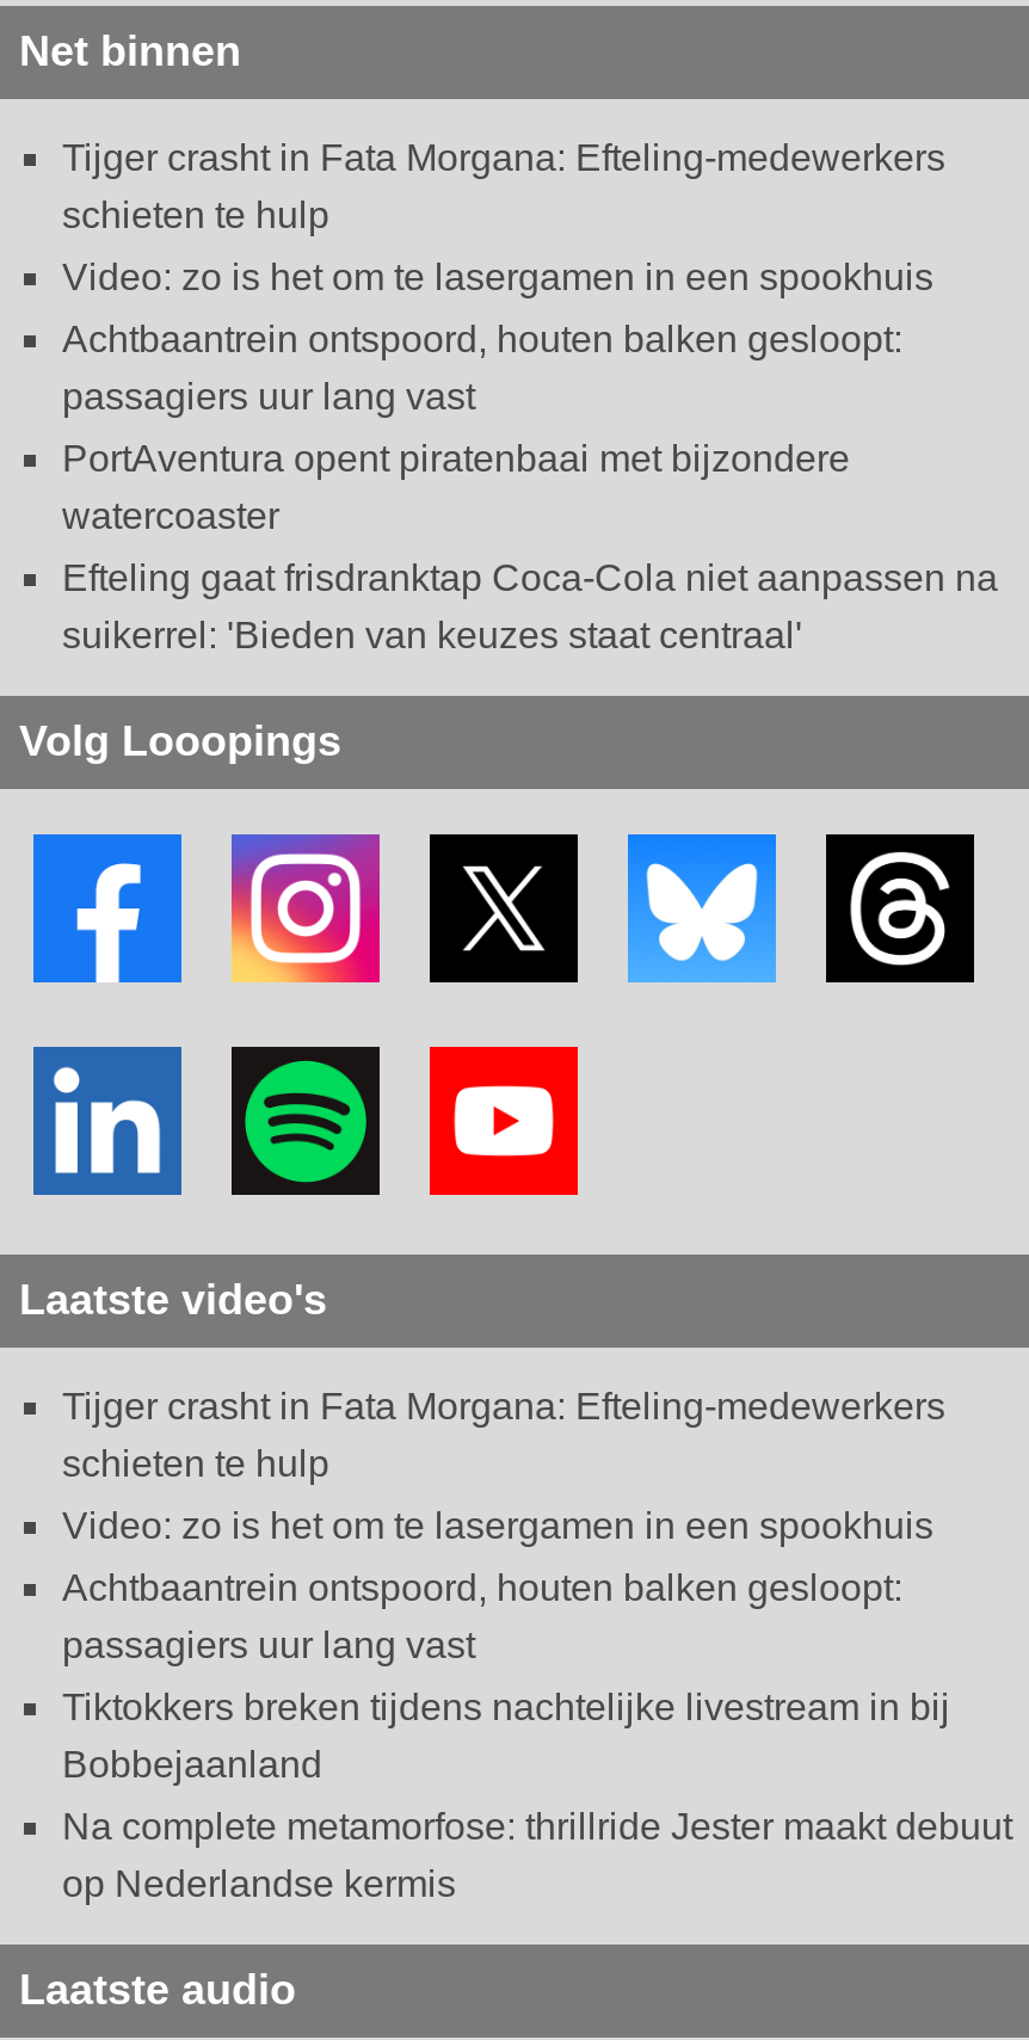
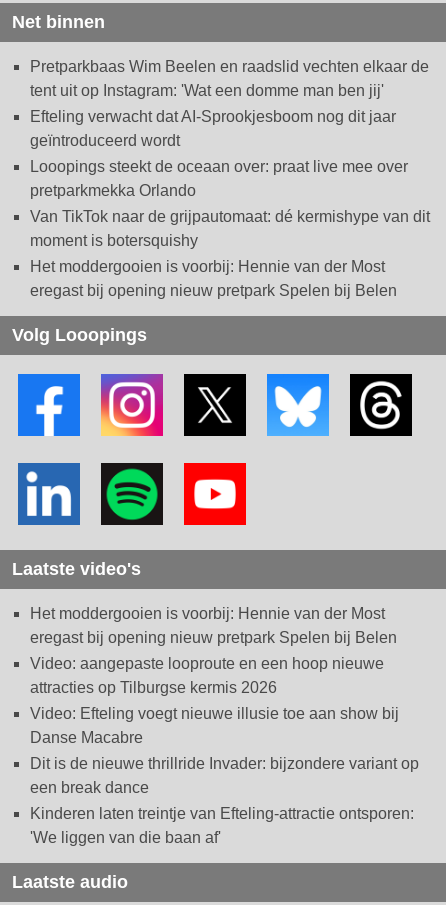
[62,138,945,236] Tijger crasht in Fata Morgana: Efteling-medewerkers | schieten te hulp -> [30,58,429,99] Pretparkbaas Wim Beelen en raadslid vechten elkaar de | tent uit op Instagram: 'Wat een domme man ben jij'
[62,257,934,298] Video: zo is het om te lasergamen in een spookhuis -> [30,108,396,149] Efteling verwacht dat AI-Sprookjesboom nog dit jaar | geïntroduceerd wordt
[62,319,902,417] Achtbaantrein ontspoord, houten balken gesloopt: | passagiers uur lang vast -> [30,158,408,199] Looopings steekt de oceaan over: praat live mee over | pretparkmekka Orlando
[62,439,850,536] PortAventura opent piratenbaai met bijzondere | watercoaster -> [30,208,430,249] Van TikTok naar de grijpautomaat: dé kermishype van dit | moment is botersquishy
[62,558,998,656] Efteling gaat frisdranktap Coca-Cola niet aanpassen na | suikerrel: 'Bieden van keuzes staat centraal' -> [30,258,397,299] Het moddergooien is voorbij: Hennie van der Most | eregast bij opening nieuw pretpark Spelen bij Belen
[62,1386,945,1484] Tijger crasht in Fata Morgana: Efteling-medewerkers | schieten te hulp -> [30,605,397,646] Het moddergooien is voorbij: Hennie van der Most | eregast bij opening nieuw pretpark Spelen bij Belen
[62,1505,934,1546] Video: zo is het om te lasergamen in een spookhuis -> [30,655,384,696] Video: aangepaste looproute en een hoop nieuwe | attracties op Tilburgse kermis 2026
[62,1568,902,1665] Achtbaantrein ontspoord, houten balken gesloopt: | passagiers uur lang vast -> [30,705,399,746] Video: Efteling voegt nieuwe illusie toe aan show bij | Danse Macabre
[62,1687,950,1785] Tiktokkers breken tijdens nachtelijke livestream in bij | Bobbejaanland -> [30,755,419,796] Dit is de nieuwe thrillride Invader: bijzondere variant op | een break dance
[62,1806,1012,1904] Na complete metamorfose: thrillride Jester maakt debuut | op Nederlandse kermis -> [30,805,414,846] Kinderen laten treintje van Efteling-attractie ontsporen: | 'We liggen van die baan af'

